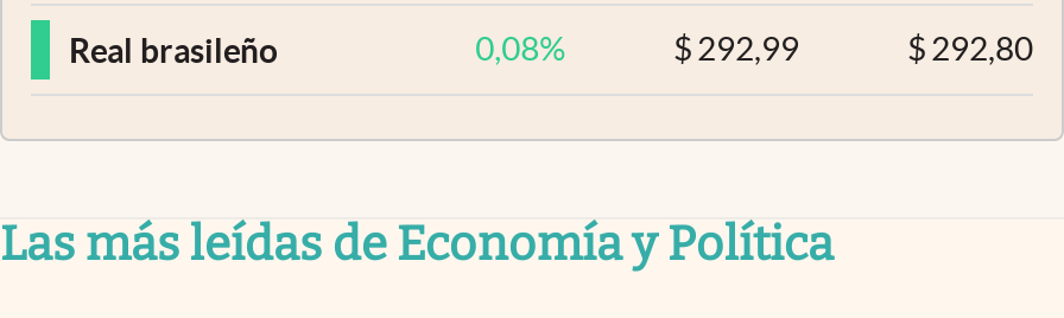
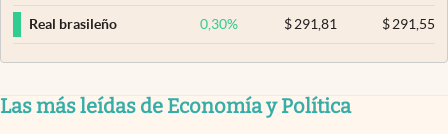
[475,29,565,67] 0,08% -> [200,16,238,32] 0,30%
[673,29,799,67] $ 292,99 -> [283,16,336,32] $ 291,81
[907,29,1033,67] $ 292,80 -> [382,16,435,32] $ 291,55

